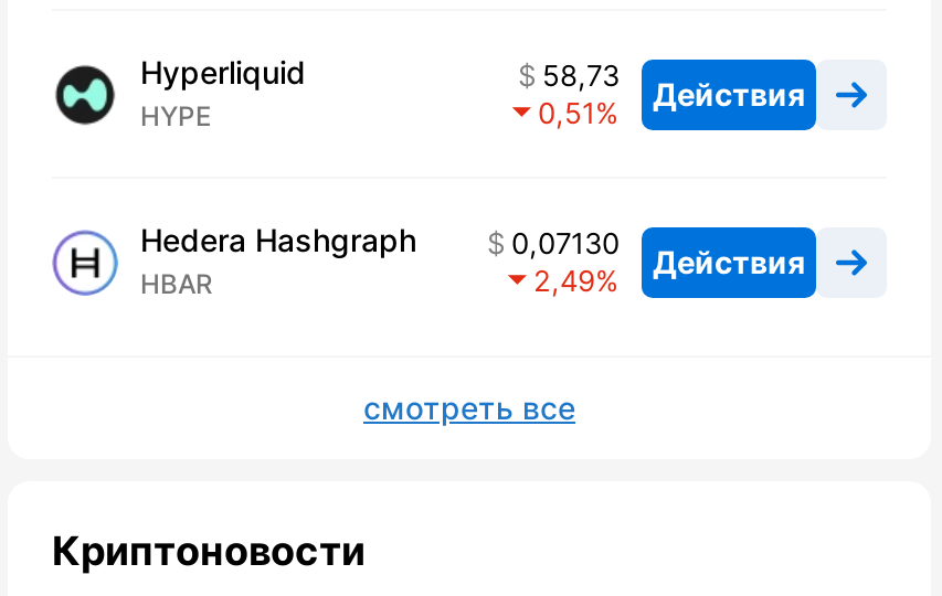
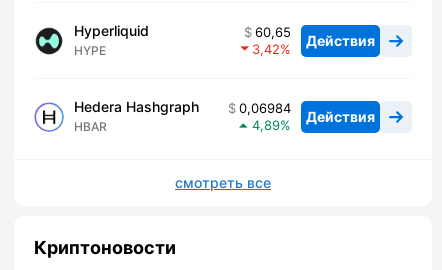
[542,58,805,112] 58,73 Действия -> [255,24,375,49] 60,65 Действия
[538,96,595,131] 0,51 -> [252,41,280,57] 3,42
[511,226,805,280] 0,07130 Действия -> [239,100,375,125] 0,06984 Действия
[533,264,595,299] 2,49 -> [252,117,280,133] 4,89

